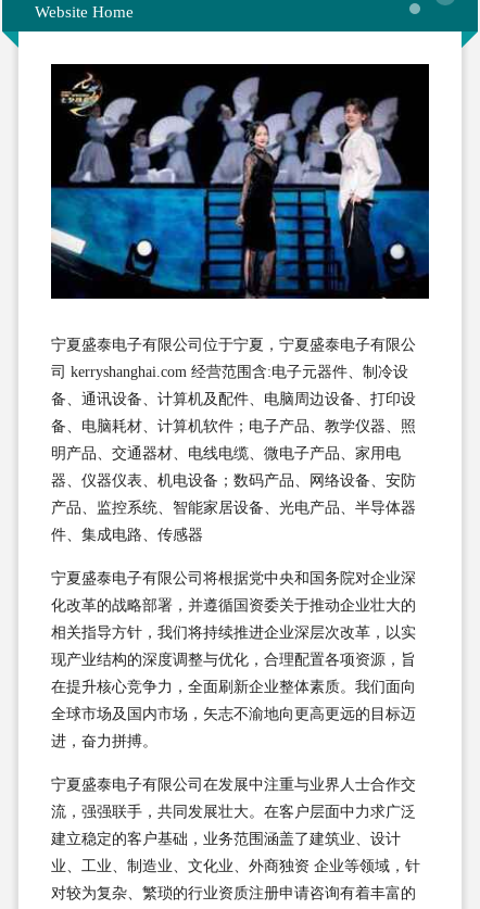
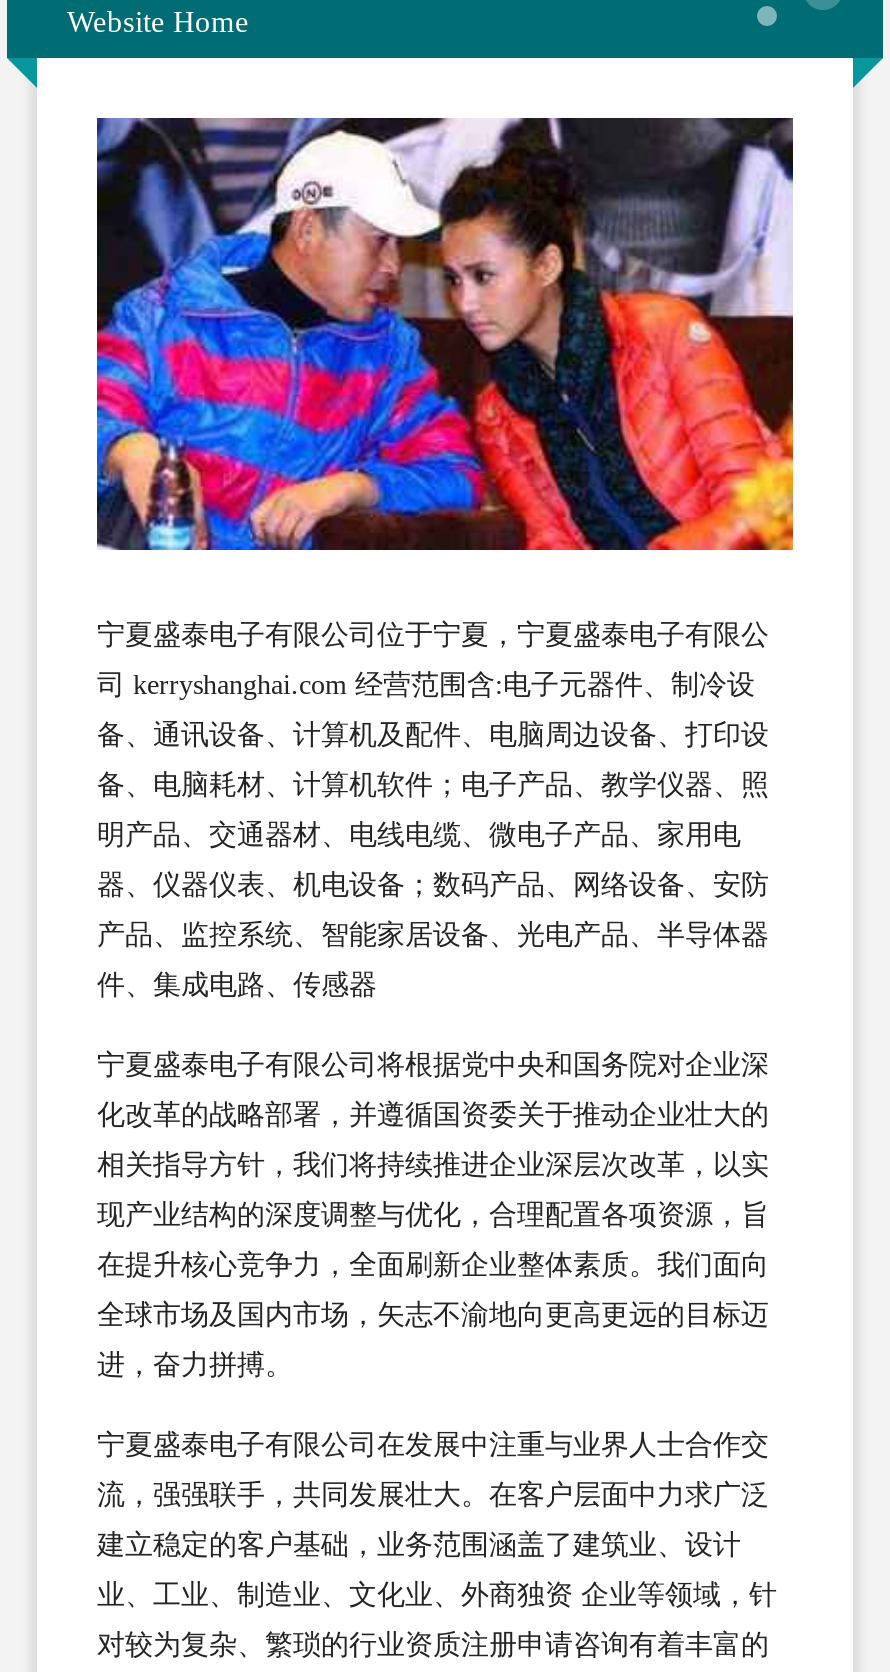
[50,63,430,300] [image] -> [95,116,795,552] [image]

